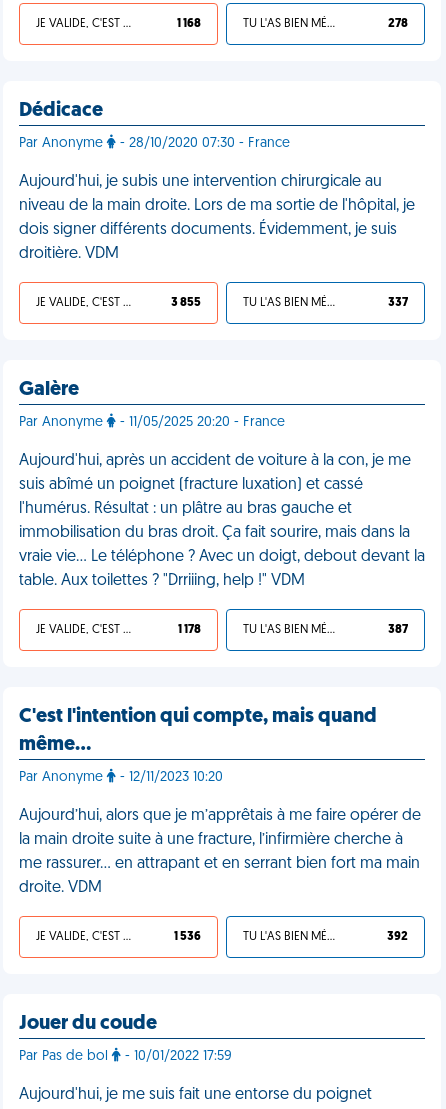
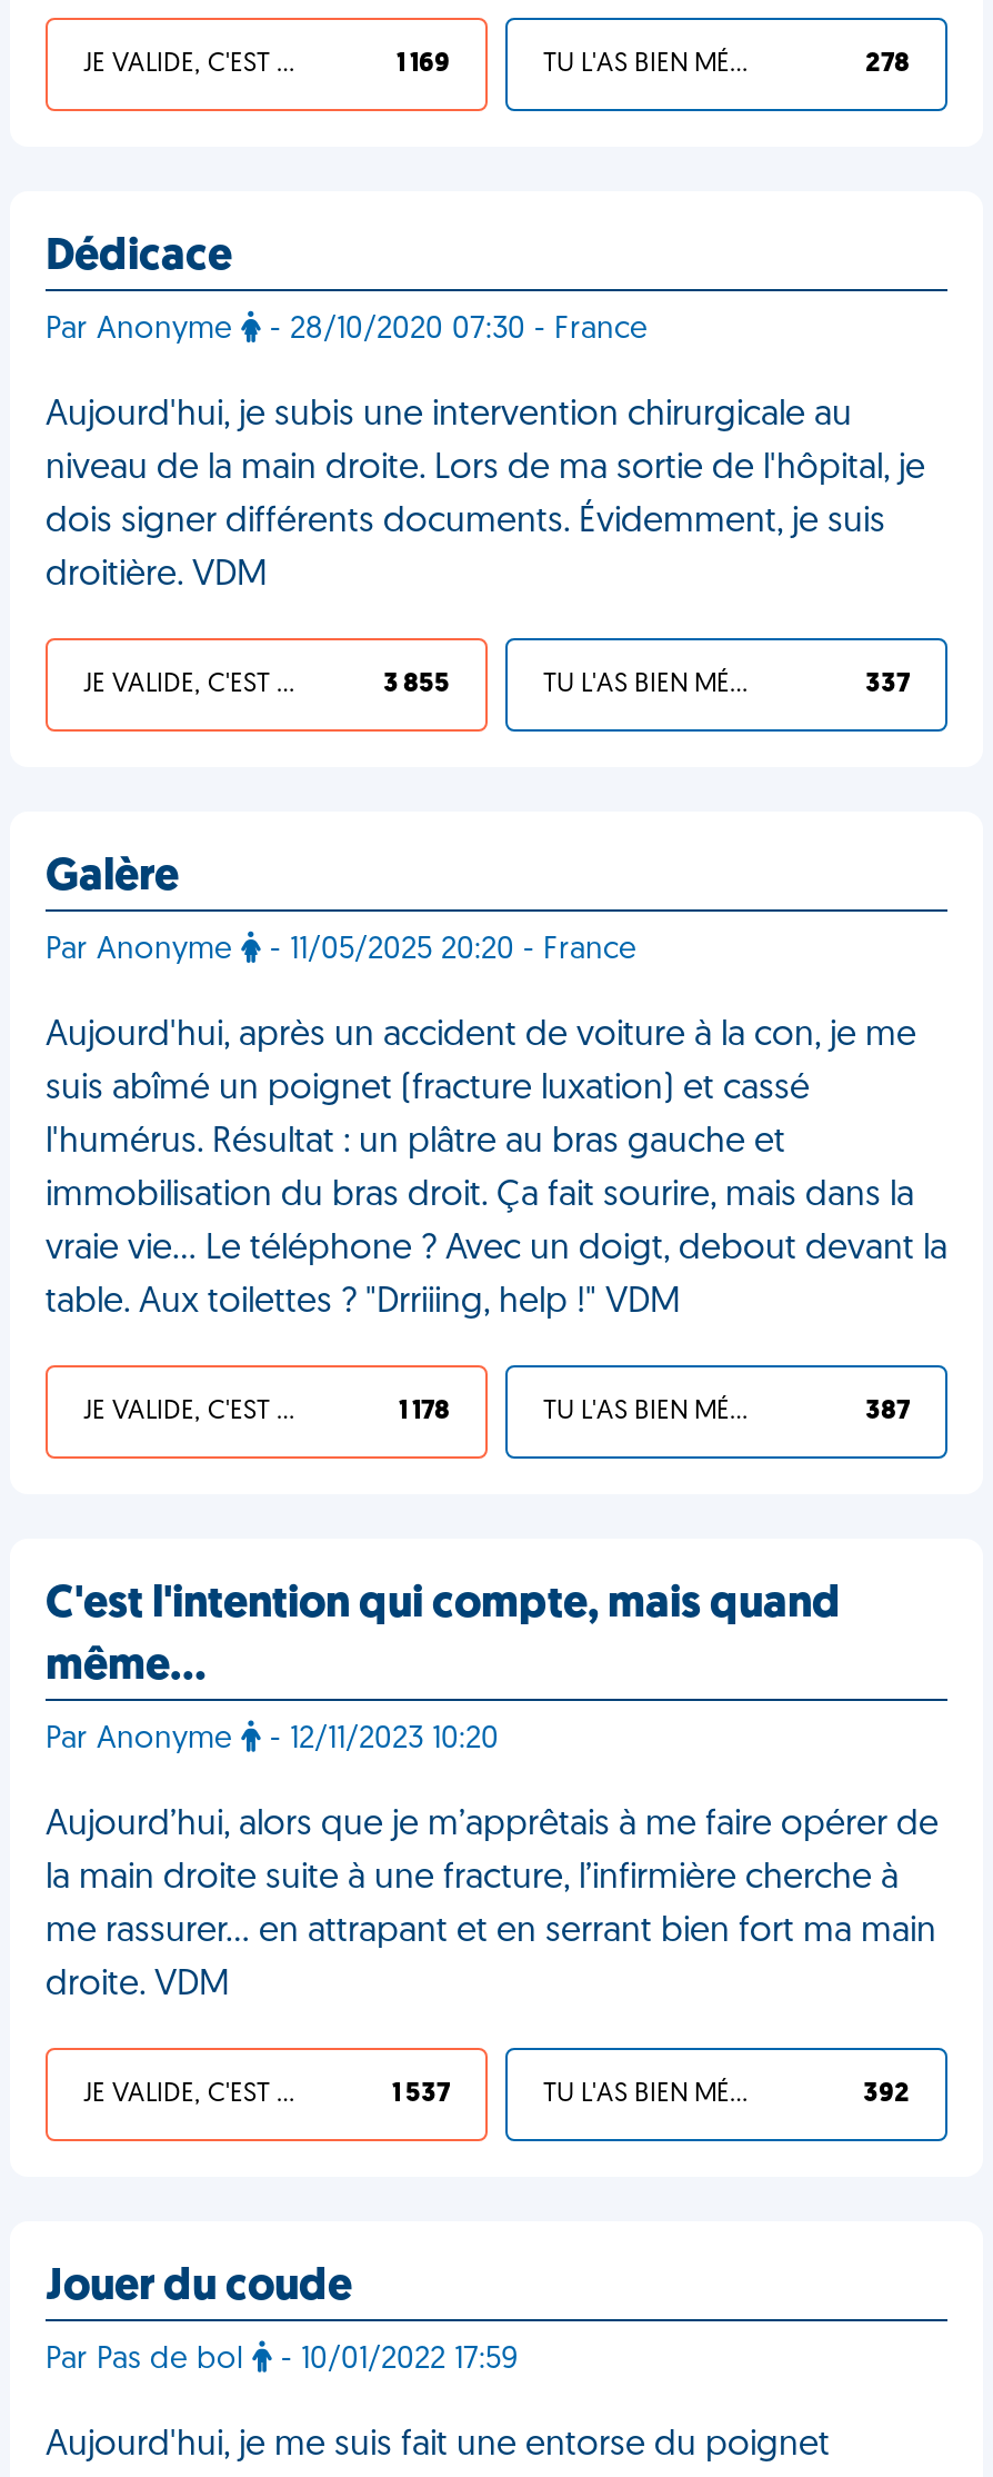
[177,18,201,30] 1 168 -> [397,51,450,78] 1 169
[174,931,201,943] 1 536 -> [392,2081,450,2108] 1 537

